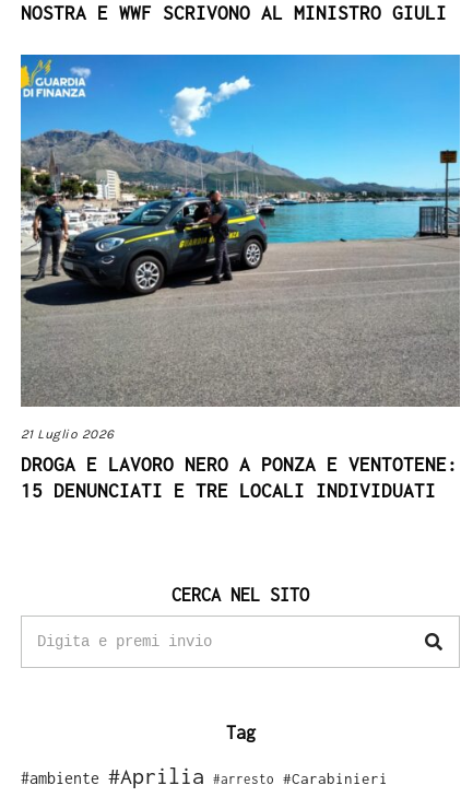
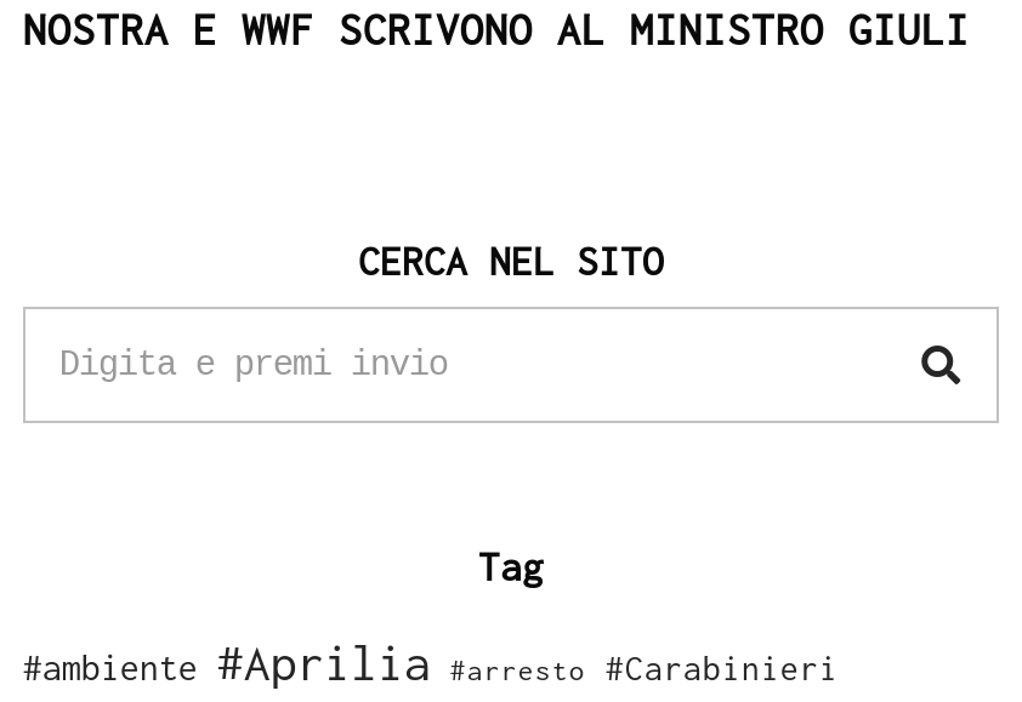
[20,54,461,501] [image] | 21 Luglio 2026 | DROGA E LAVORO NERO A PONZA E VENTOTENE: | 15 DENUNCIATI E TRE LOCALI INDIVIDUATI -> none

